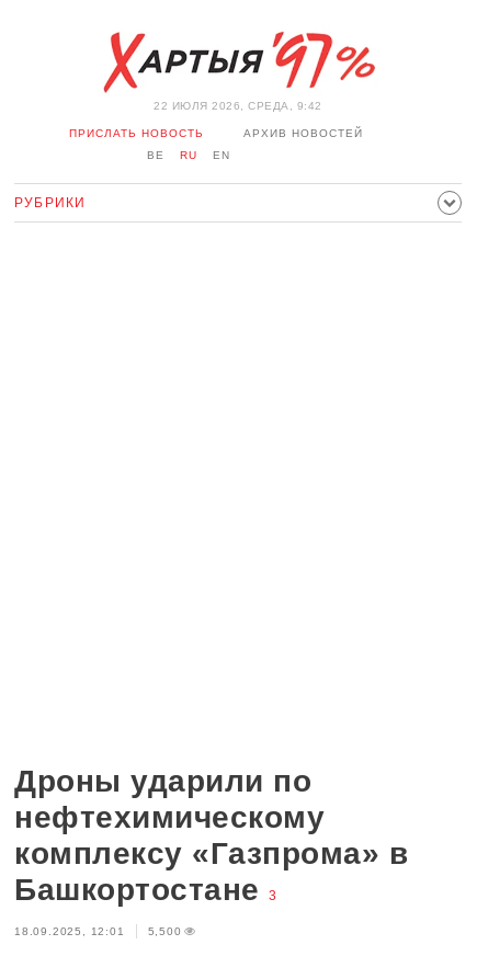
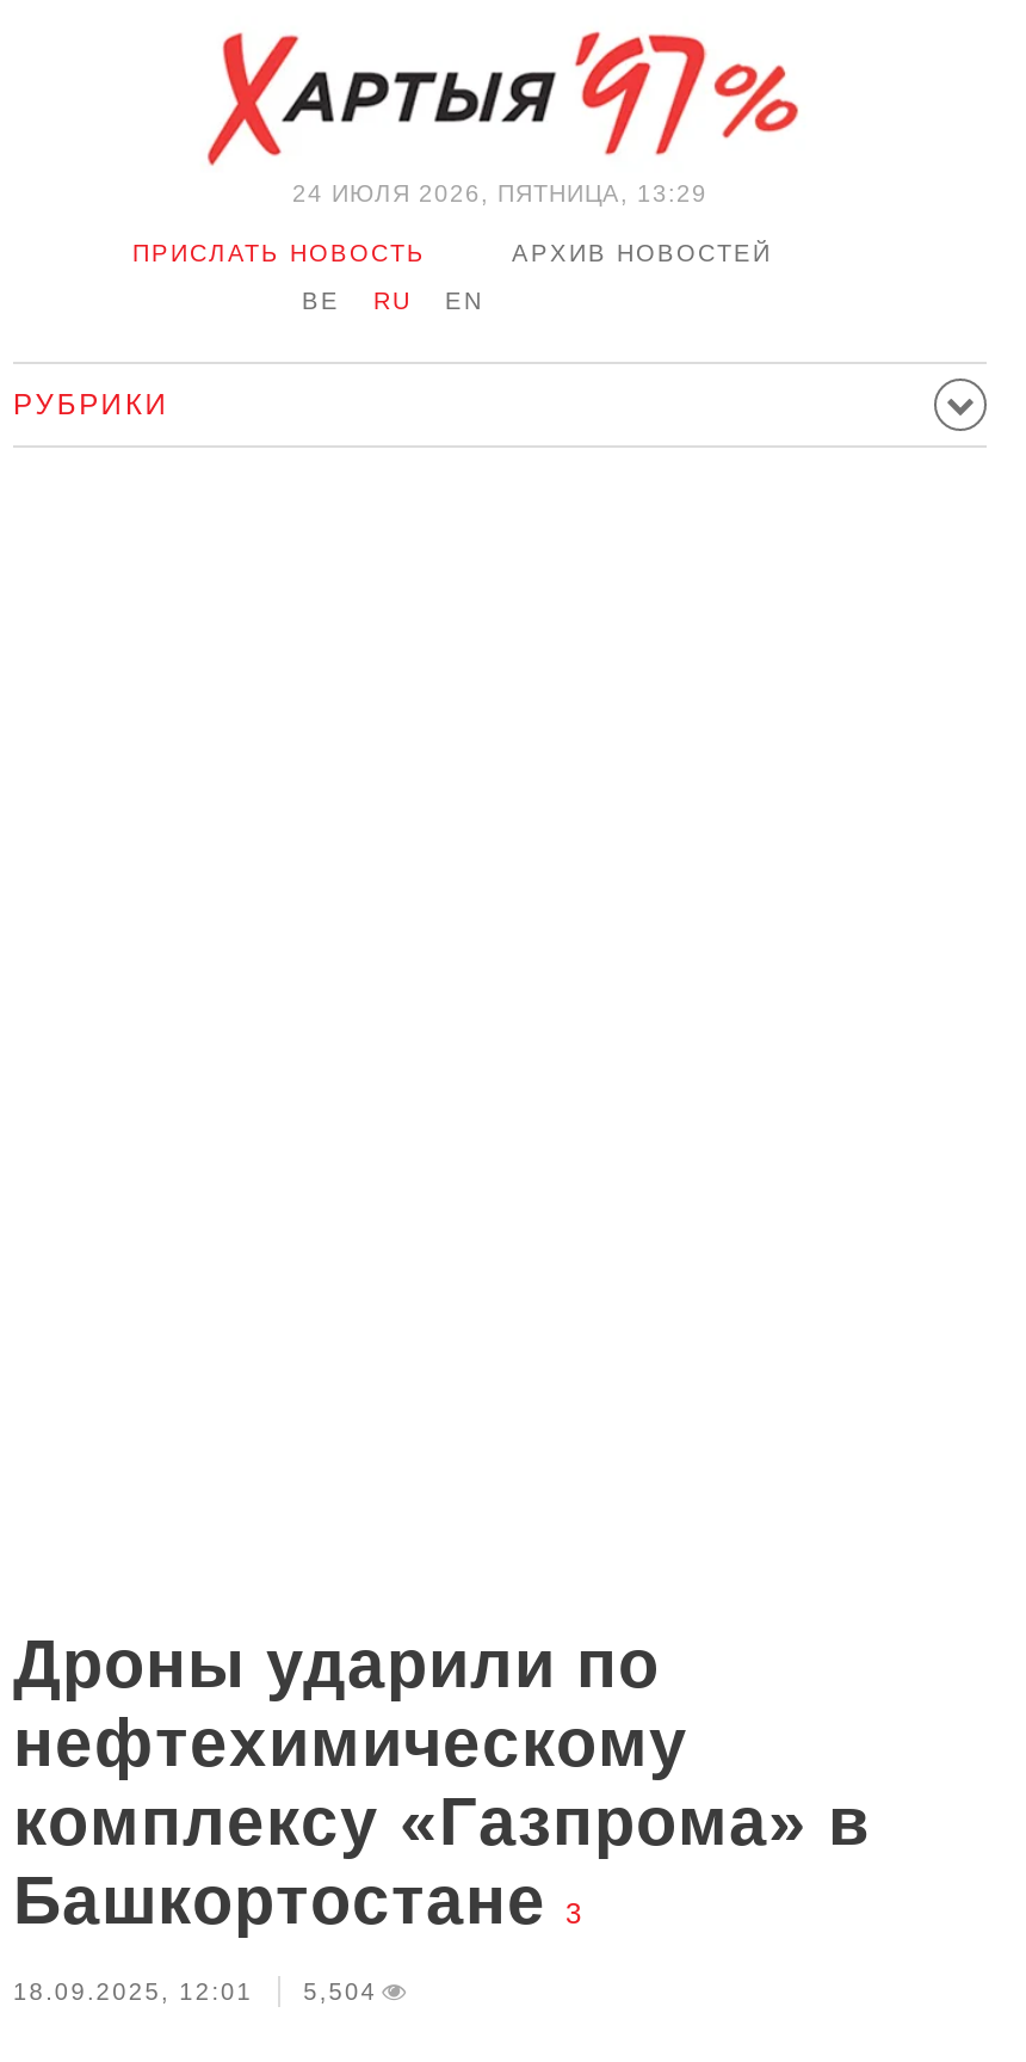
[154,100,322,112] 22 ИЮЛЯ 2026, СРЕДА, 9:42 -> [292,180,707,207] 24 ИЮЛЯ 2026, ПЯТНИЦА, 13:29
[14,925,182,937] 18.09.2025, 12:01 5,500 -> [13,1978,377,2005] 18.09.2025, 12:01 5,504

